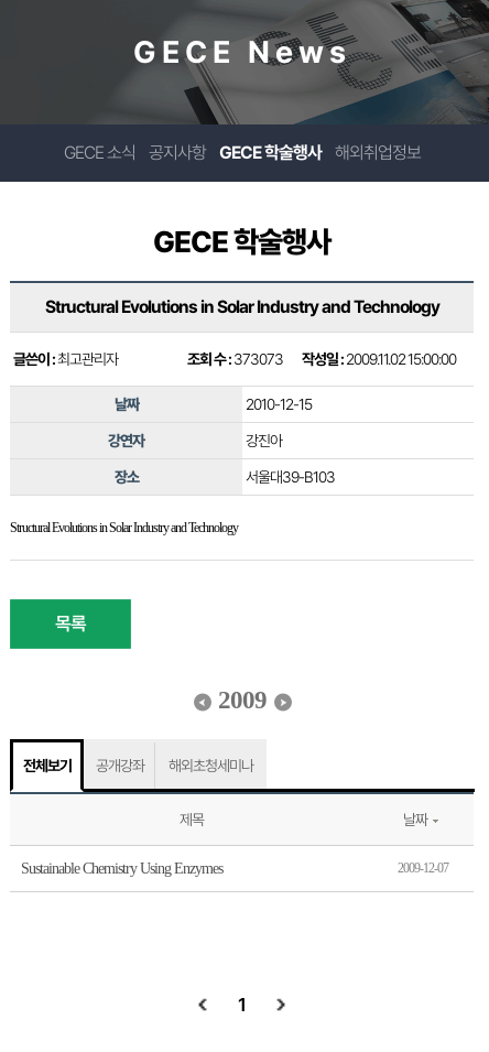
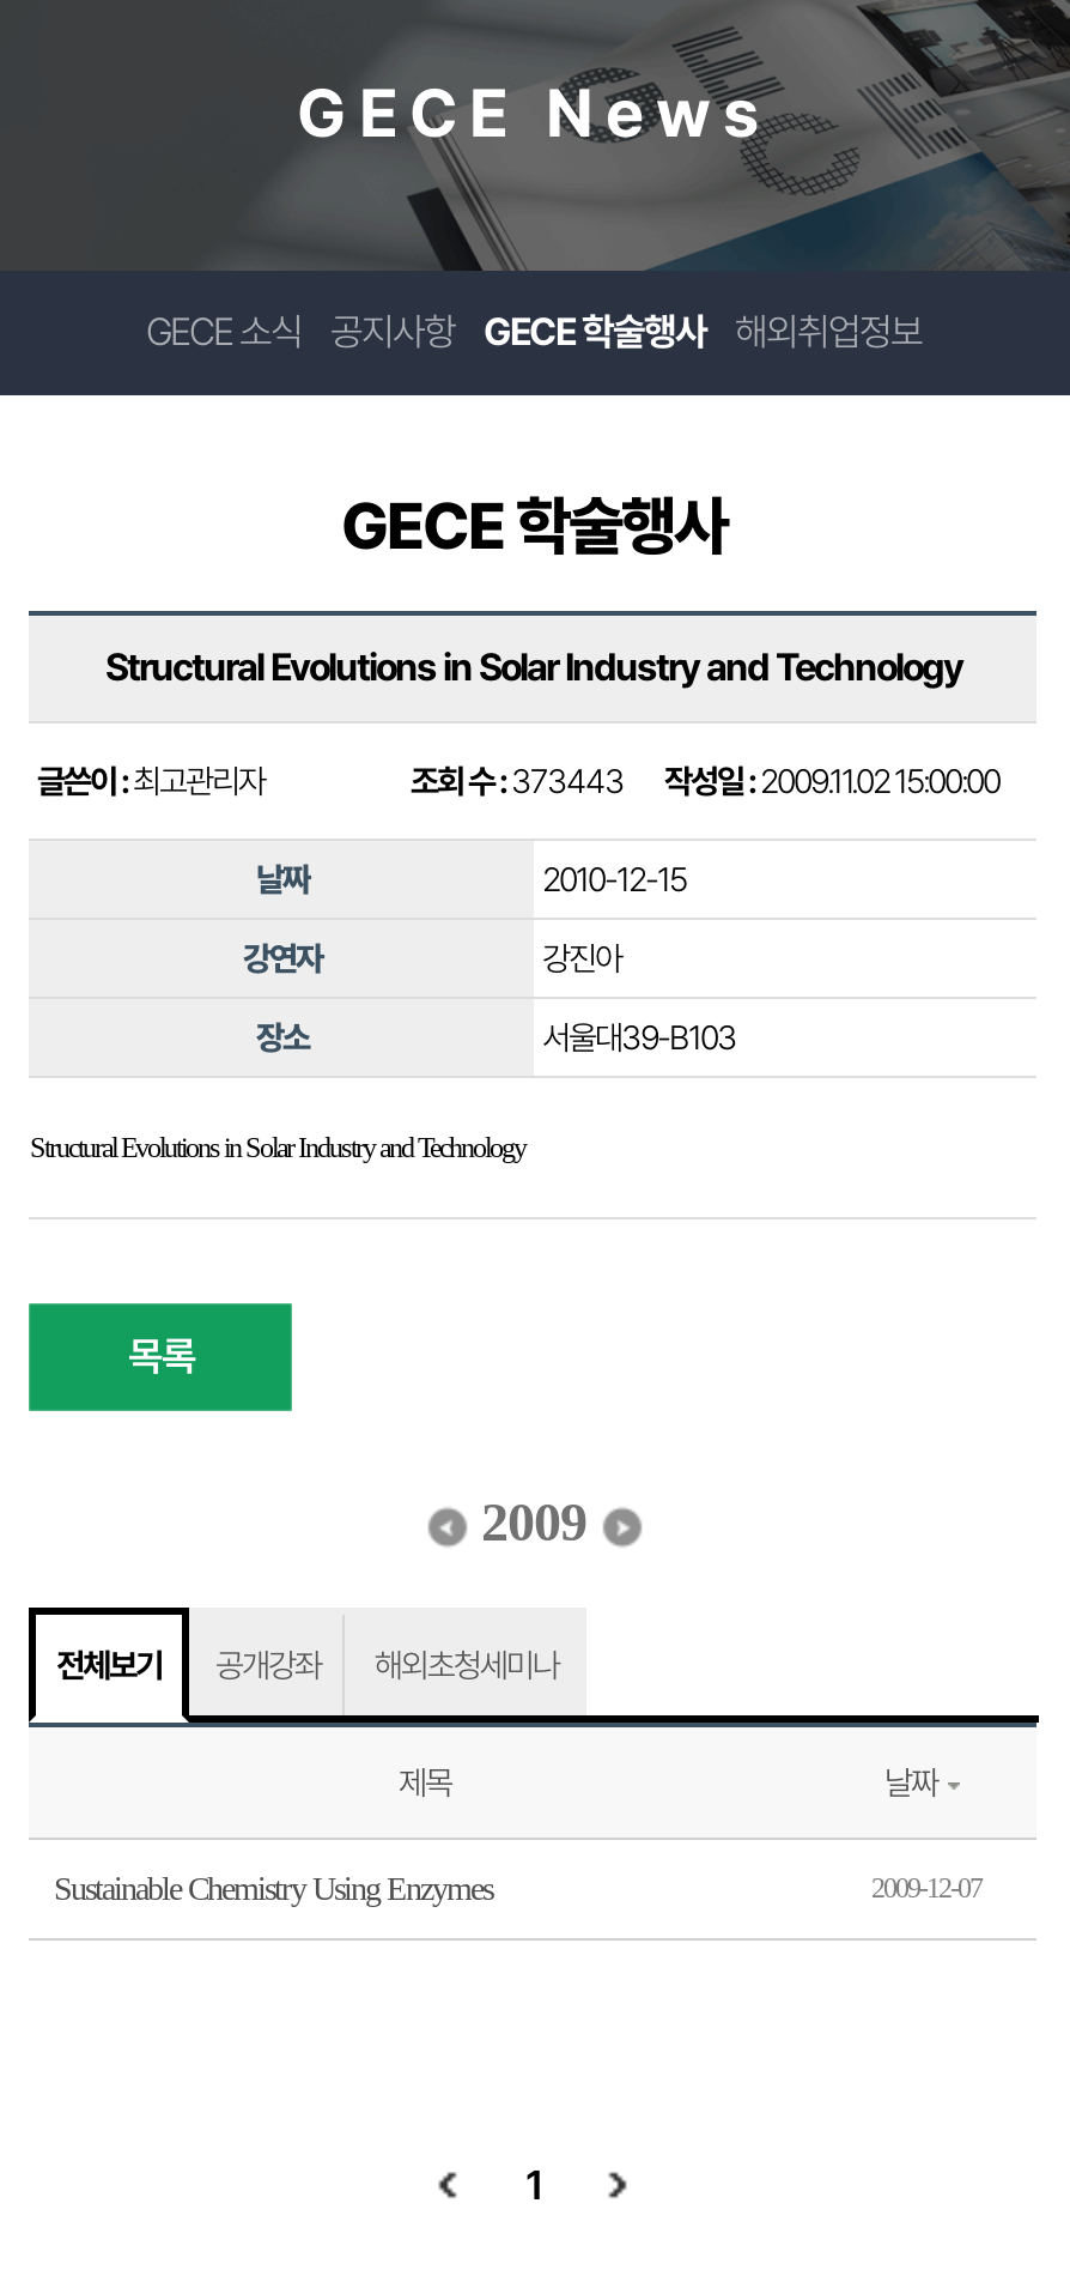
[188,350,456,368] 조회 수 : 373073 작성일 : 2009.11.02 15:00:00 -> [410,762,999,800] 조회 수 : 373443 작성일 : 2009.11.02 15:00:00

